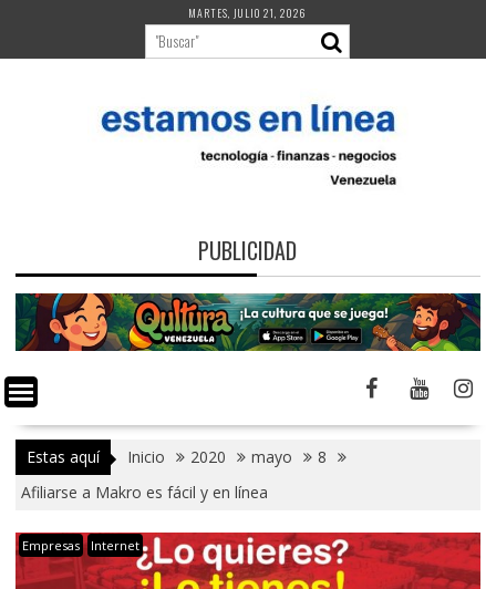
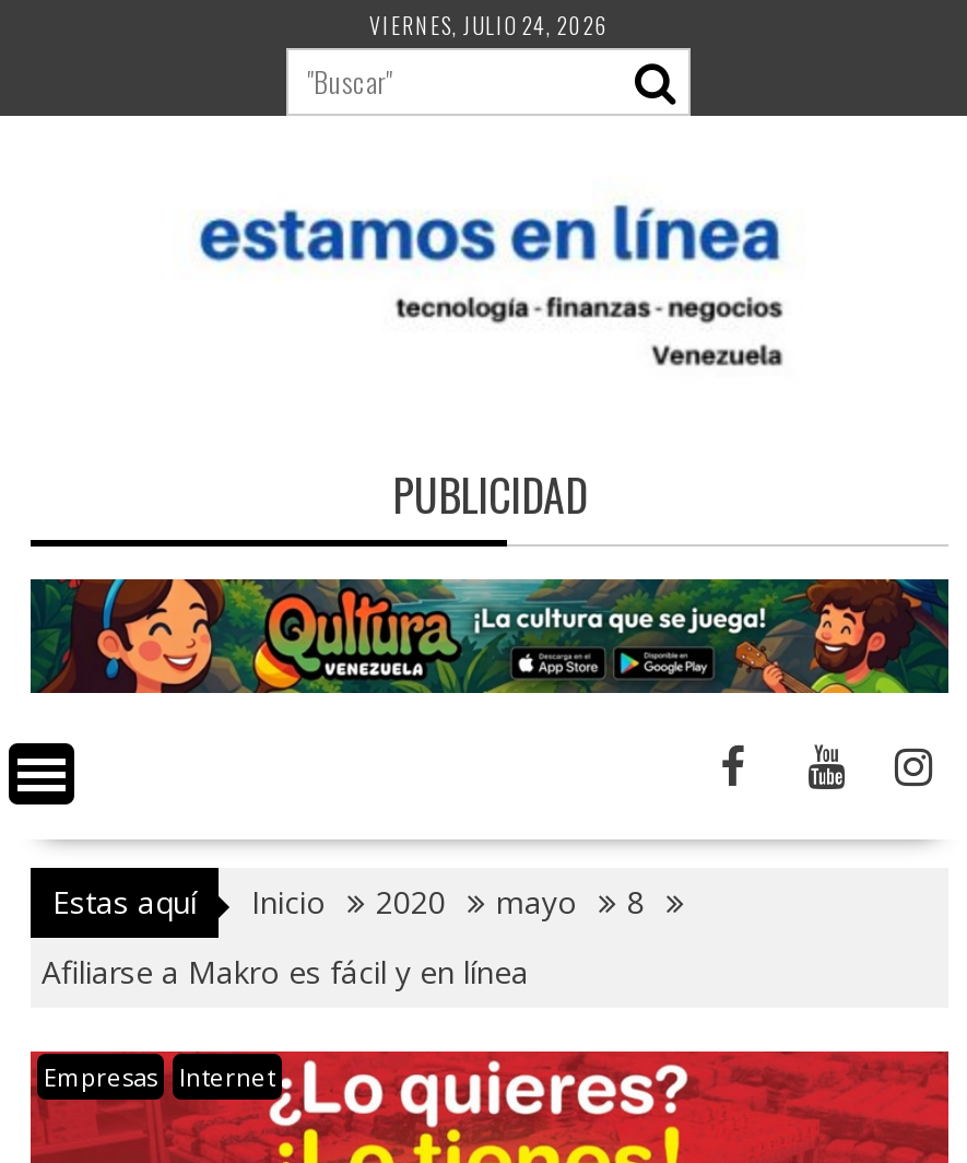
[189,4,307,21] MARTES, JULIO 21, 2026 -> [369,9,610,42] VIERNES, JULIO 24, 2026

